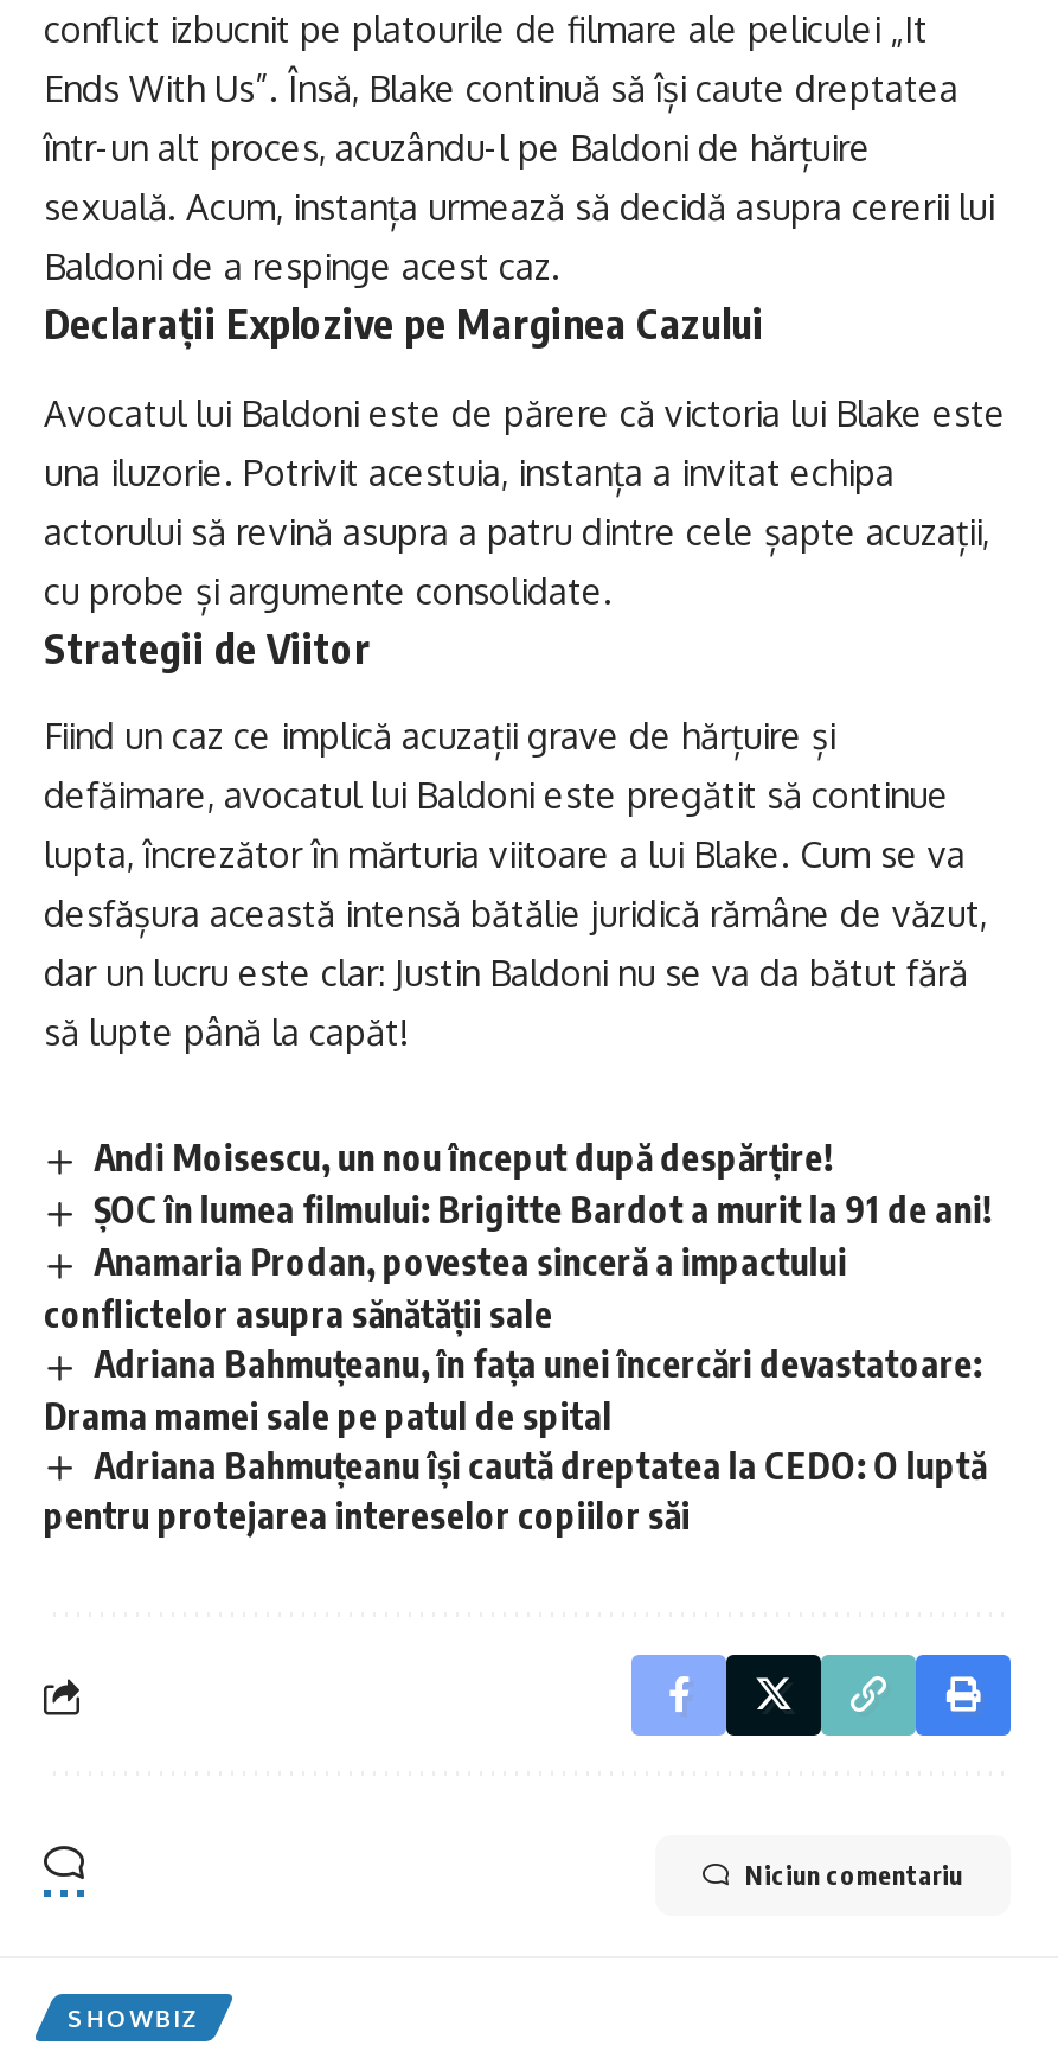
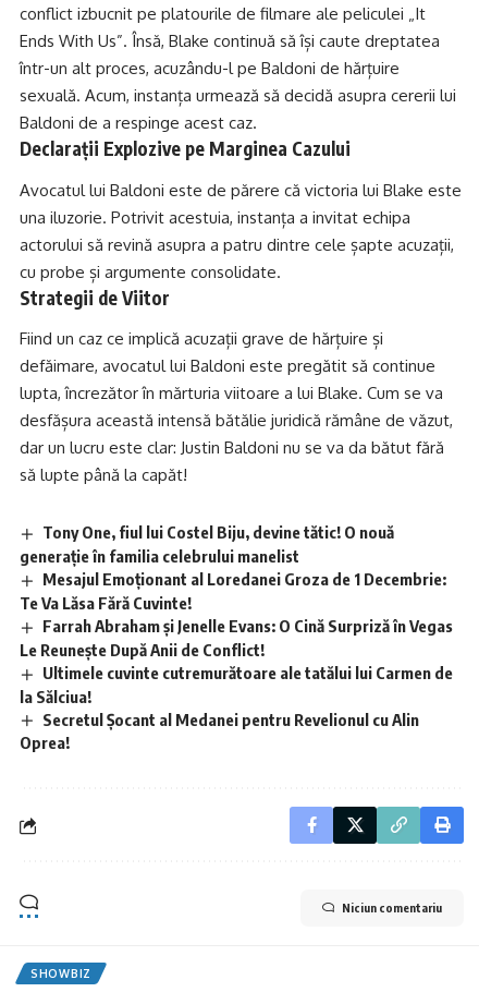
[44,1136,992,1538] Andi Moisescu, un nou început după despărțire! | ȘOC în lumea filmului: Brigitte Bardot a murit la 91 de ani! | Anamaria Prodan, povestea sinceră a impactului | conflictelor asupra sănătății sale | Adriana Bahmuțeanu, în fața unei încercări devastatoare: | Drama mamei sale pe patul de spital | Adriana Bahmuțeanu își caută dreptatea la CEDO: O luptă | pentru protejarea intereselor copiilor săi -> [20,522,453,753] Tony One, fiul lui Costel Biju, devine tătic! O nouă | generație în familia celebrului manelist | Mesajul Emoționant al Loredanei Groza de 1 Decembrie: | Te Va Lăsa Fără Cuvinte! | Farrah Abraham și Jenelle Evans: O Cină Surpriză în Vegas | Le Reunește După Anii de Conflict! | Ultimele cuvinte cutremurătoare ale tatălui lui Carmen de | la Sălciua! | Secretul Șocant al Medanei pentru Revelionul cu Alin | Oprea!

